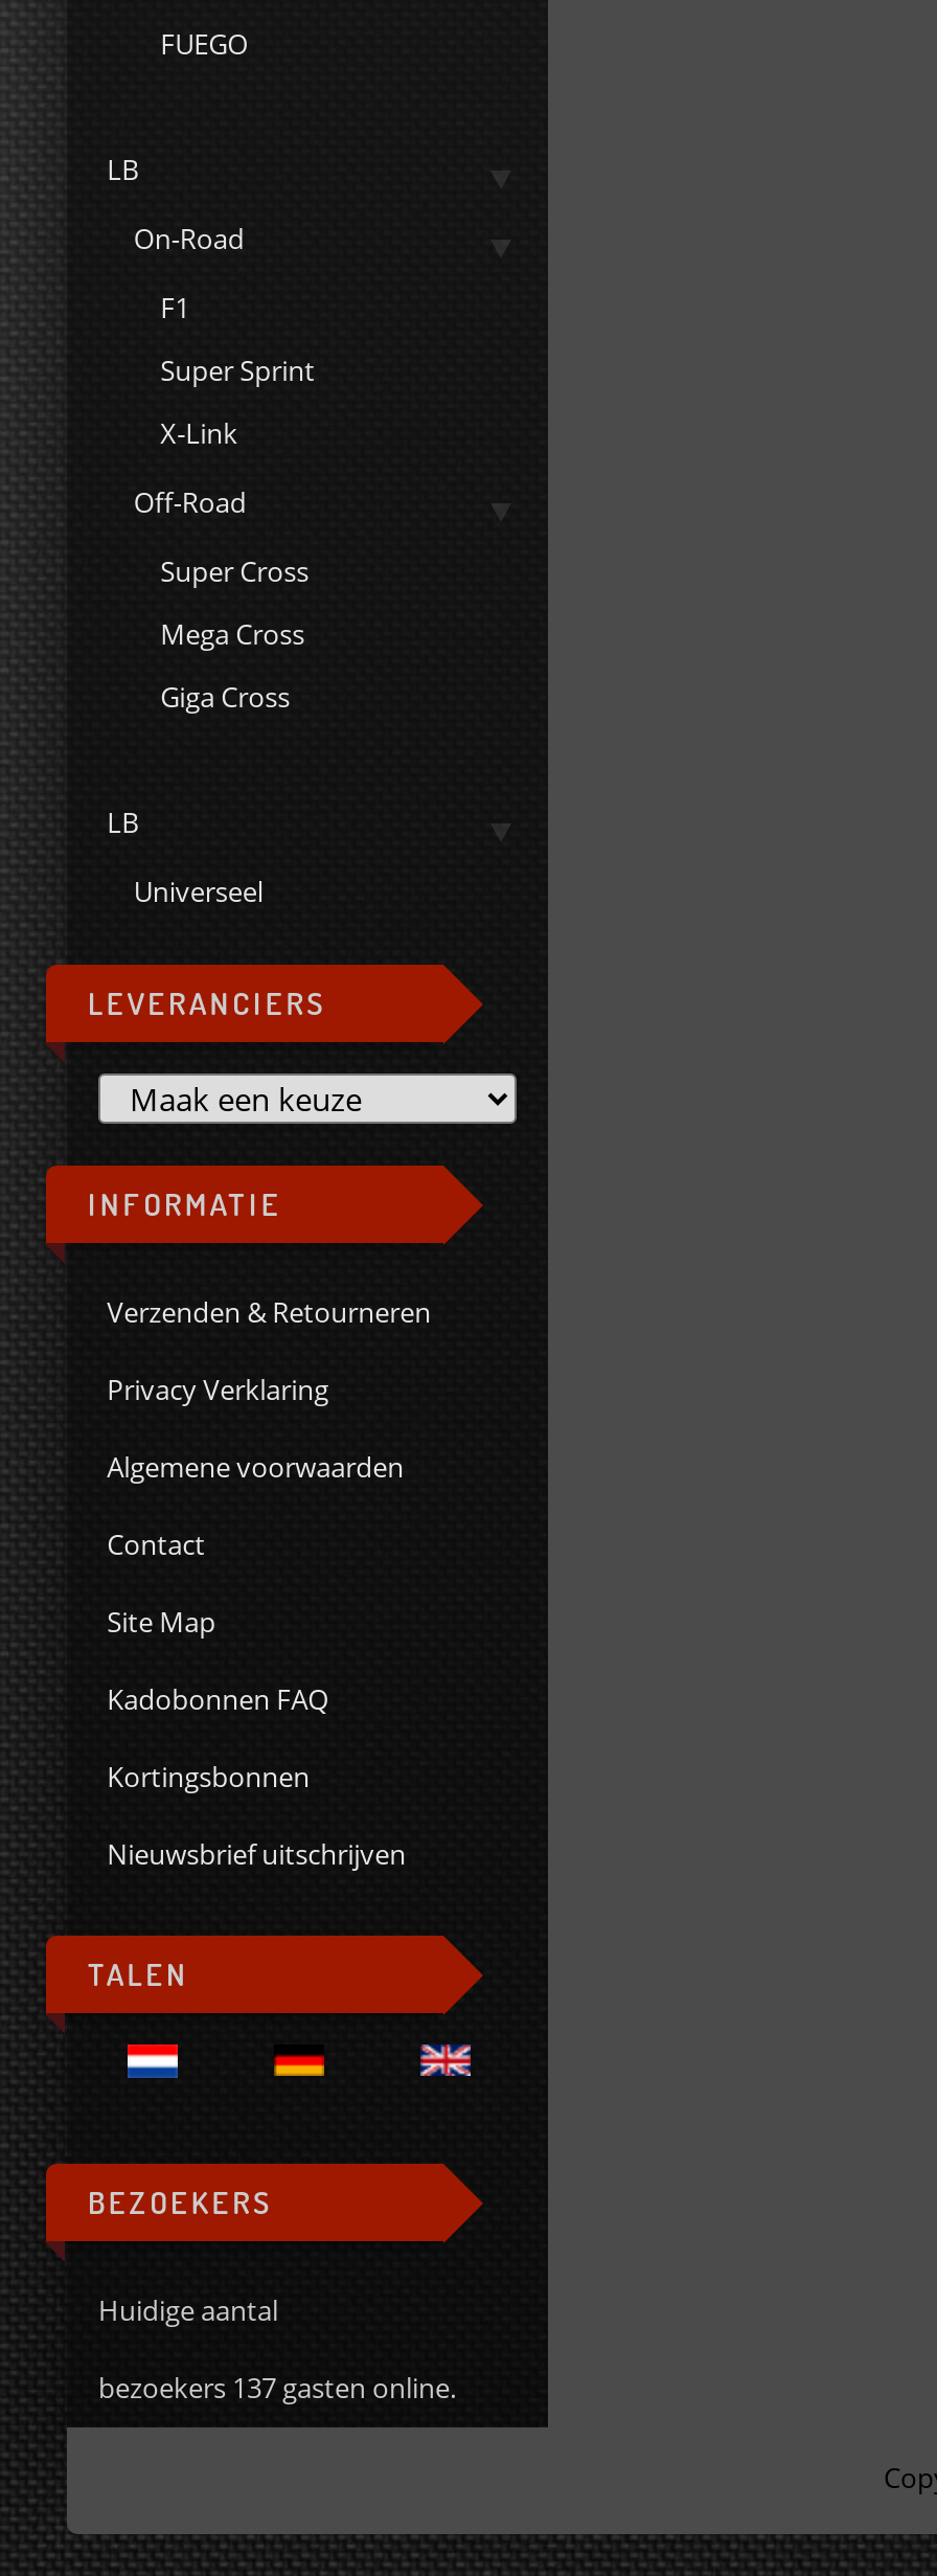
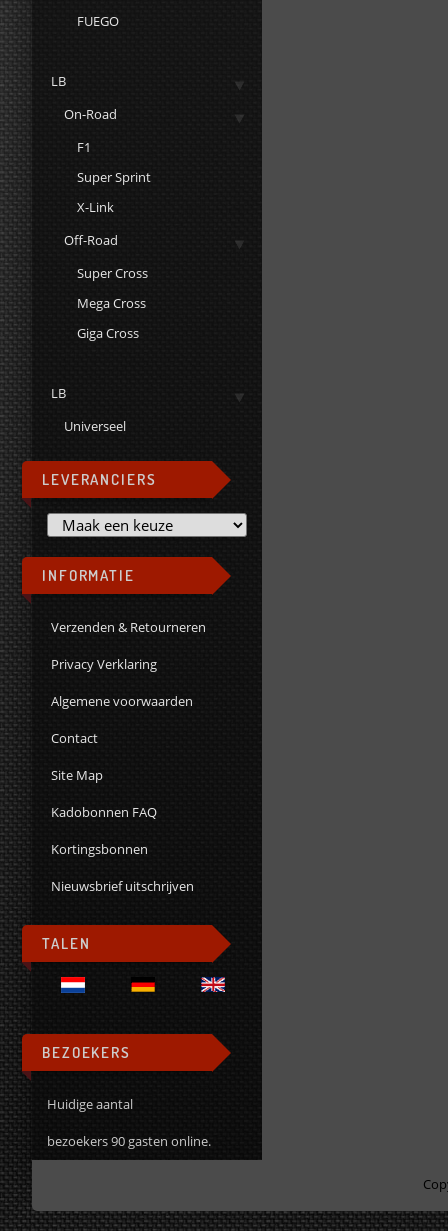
[98,2369,456,2406] bezoekers 137 gasten online. -> [47,1132,211,1150] bezoekers 90 gasten online.

